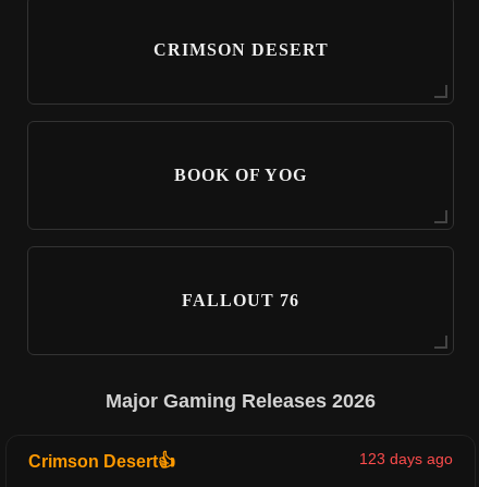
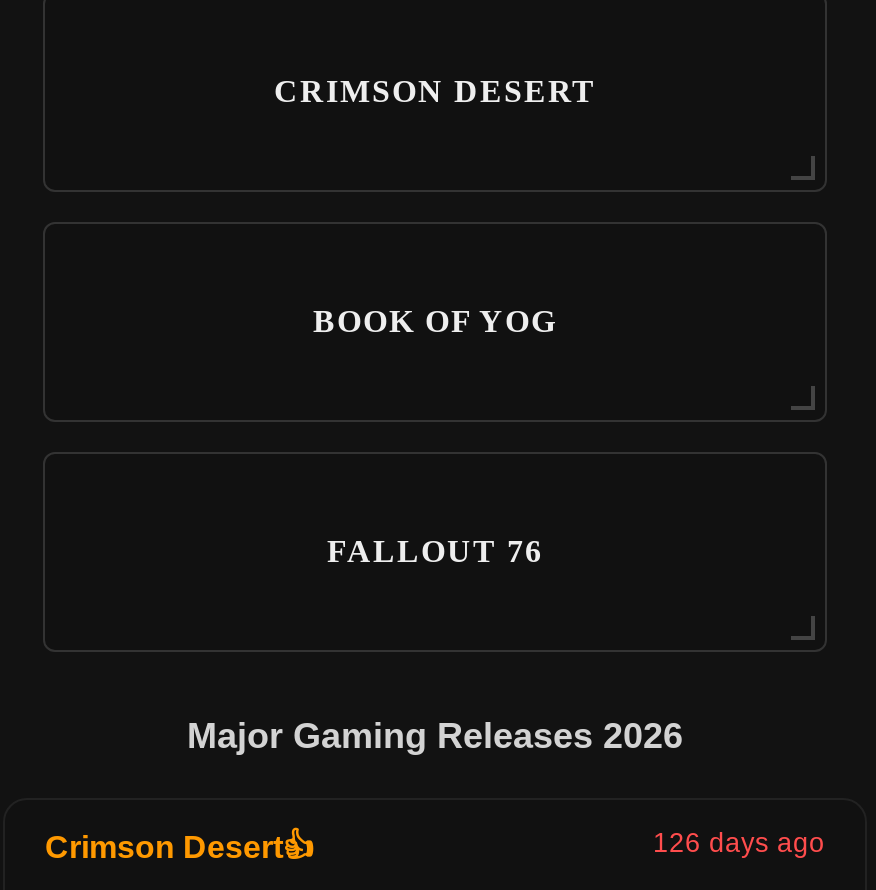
[359,451,453,467] 123 days ago -> [653,828,825,858] 126 days ago

